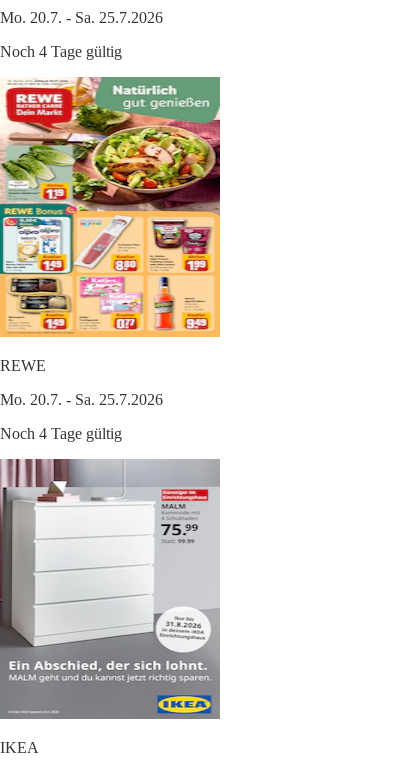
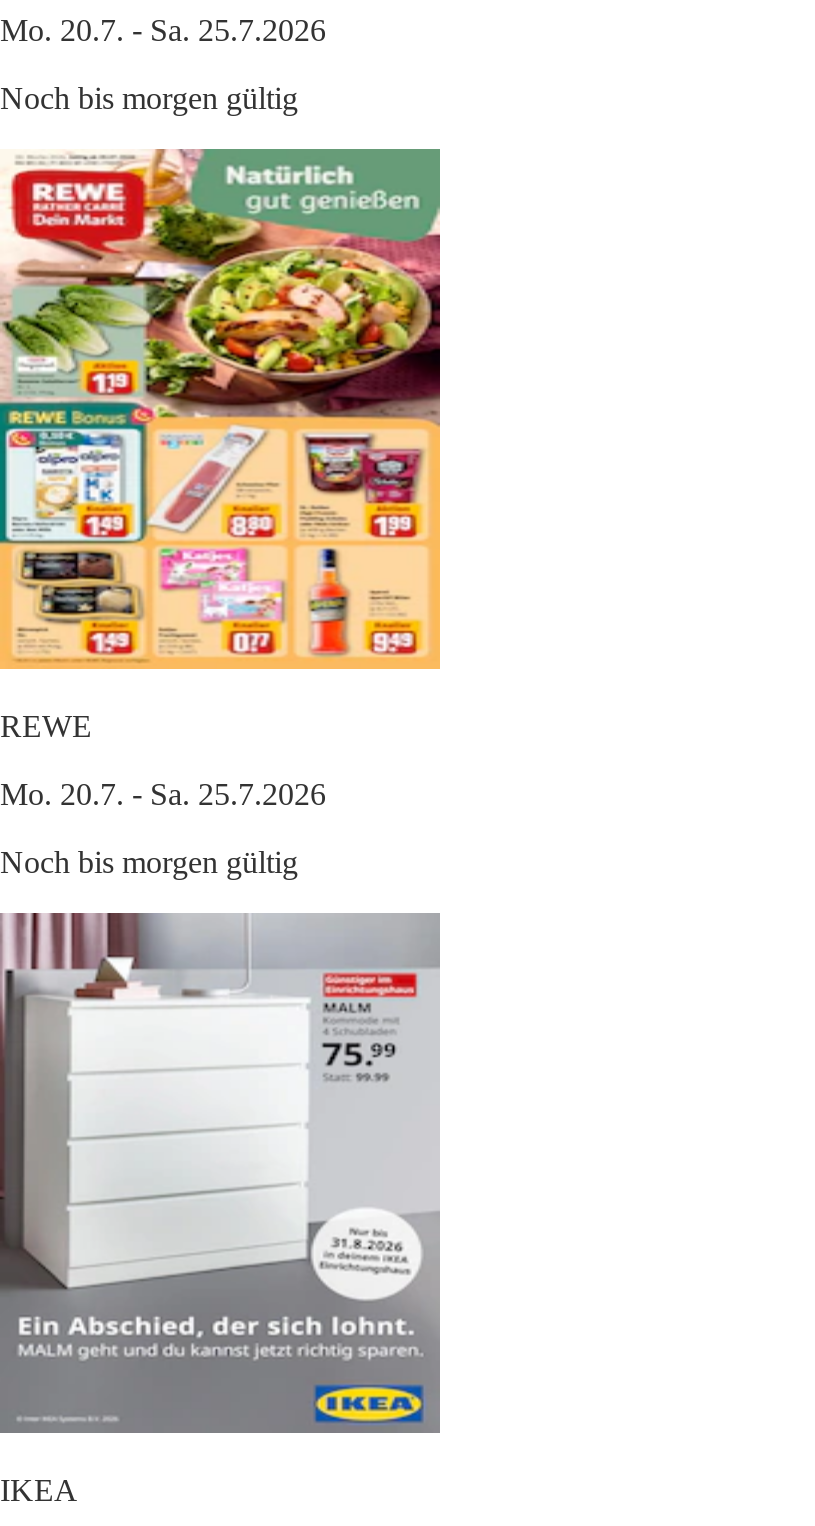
[0,43,122,60] Noch 4 Tage gültig -> [0,82,298,116] Noch bis morgen gültig
[0,425,122,442] Noch 4 Tage gültig -> [0,846,298,880] Noch bis morgen gültig

